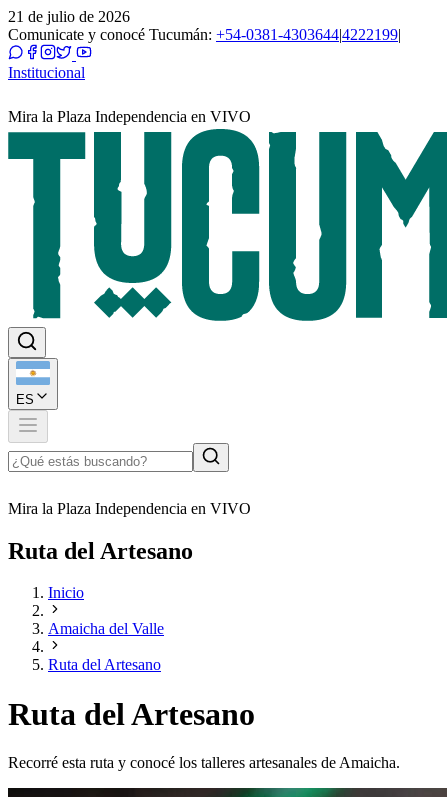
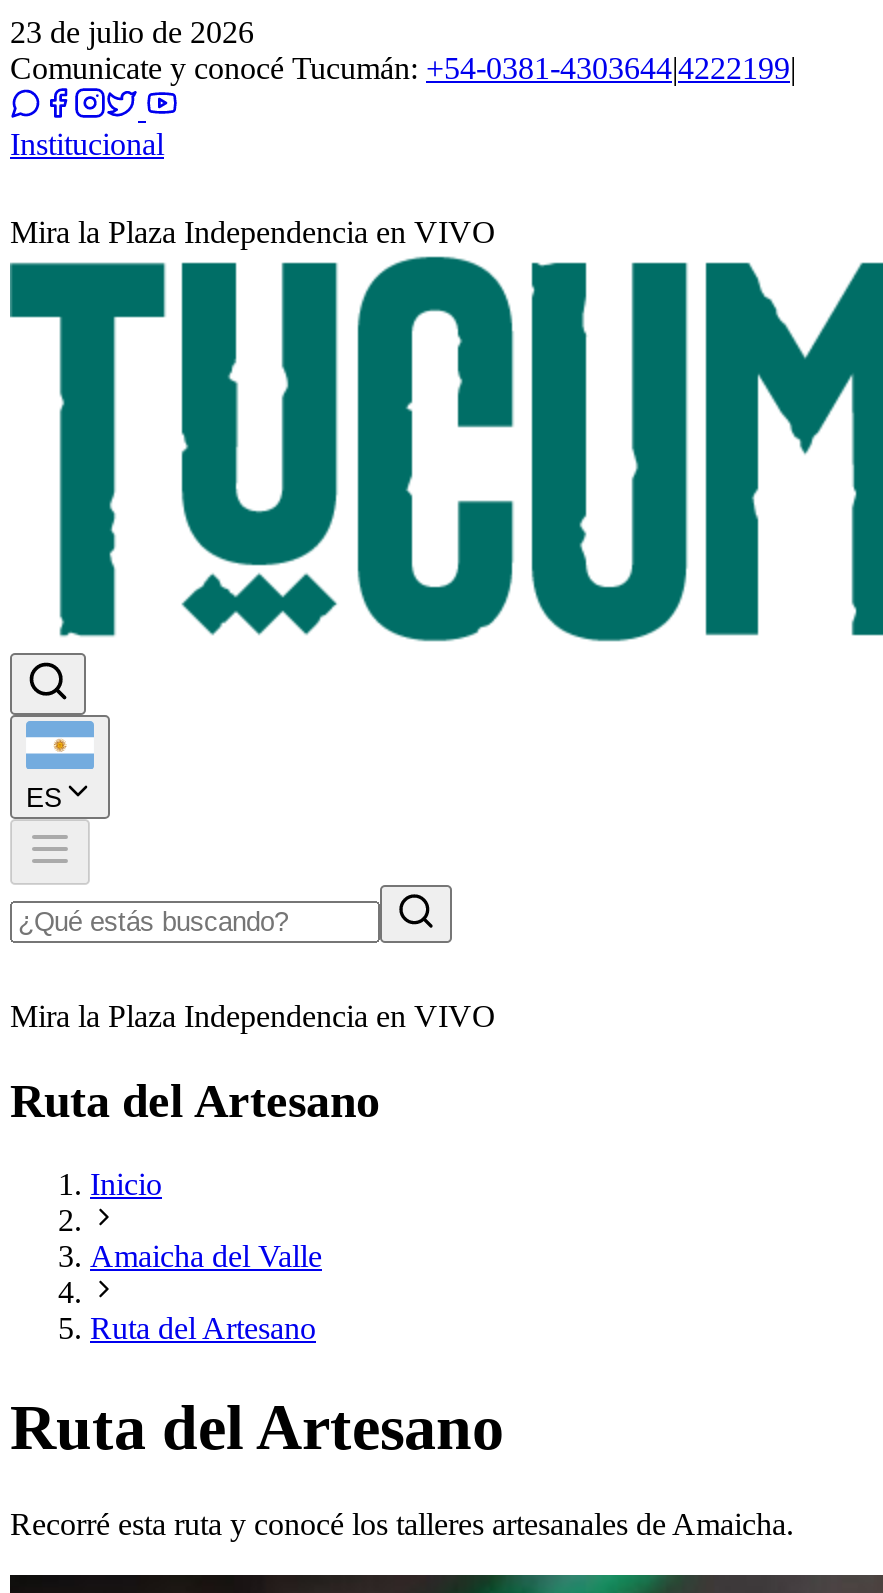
[8,8,130,25] 21 de julio de 2026 -> [10,15,254,49] 23 de julio de 2026

